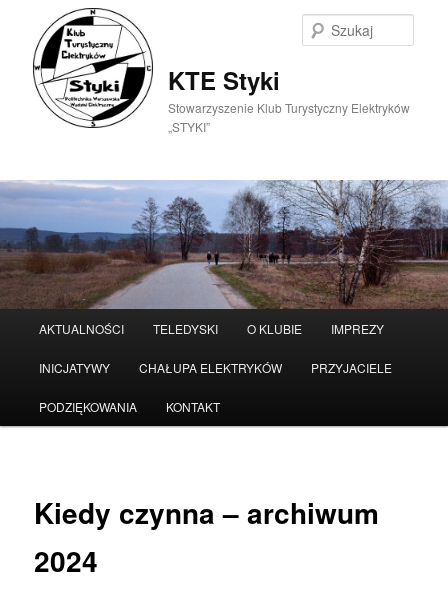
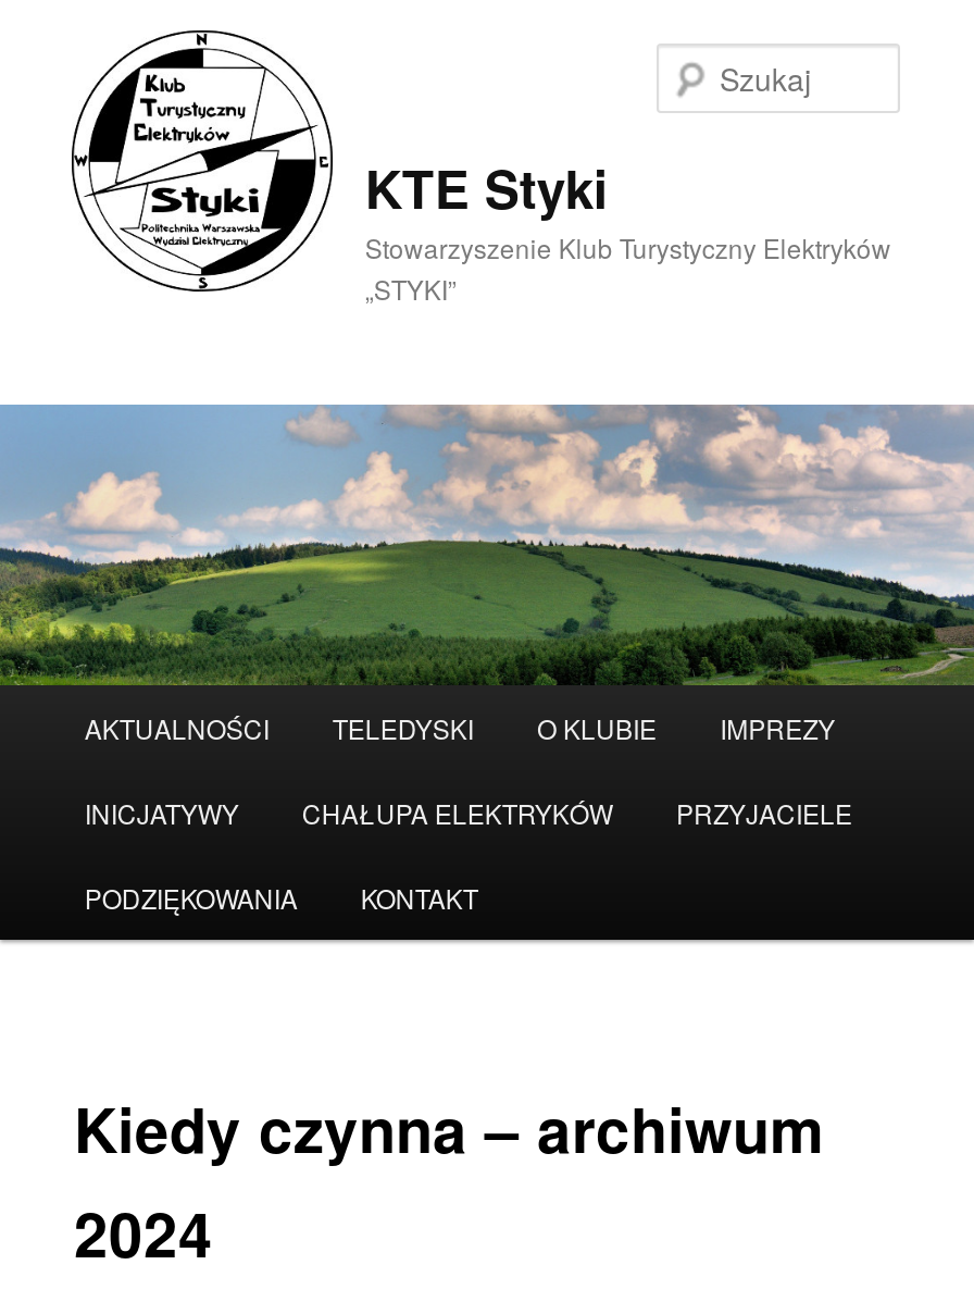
[3,180,445,310] [image] -> [7,405,967,685] [image]

